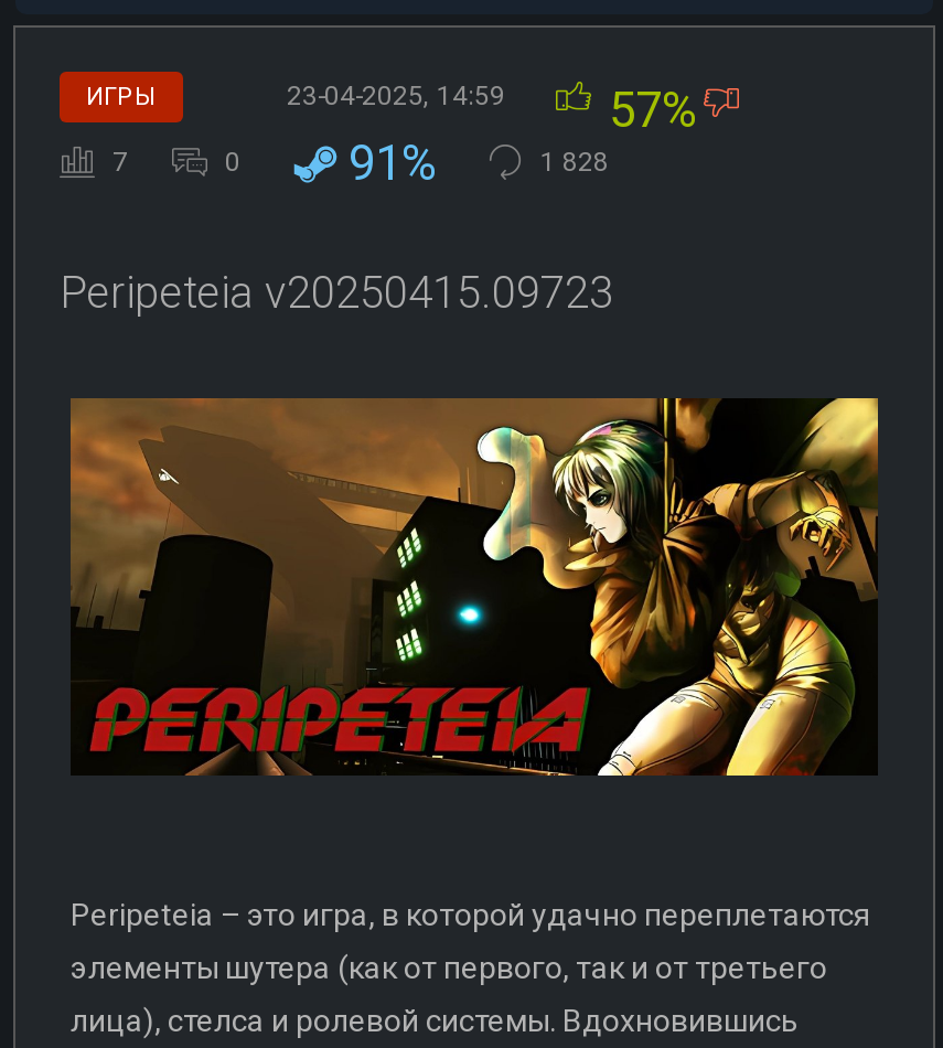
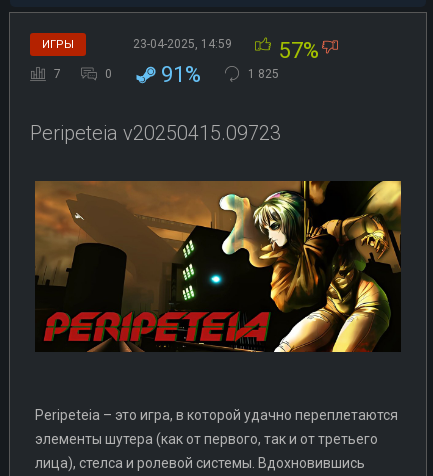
[540,147,609,178] 1 828 -> [248,67,279,81] 1 825

